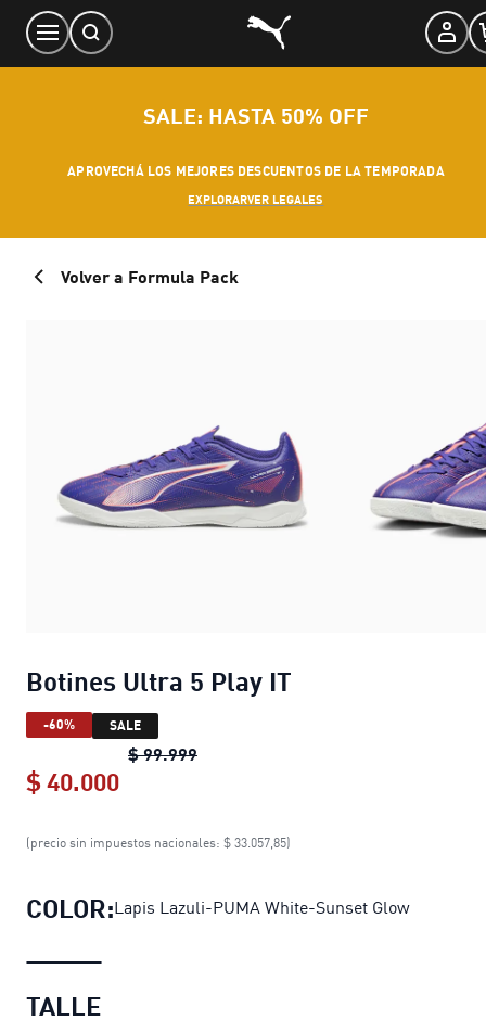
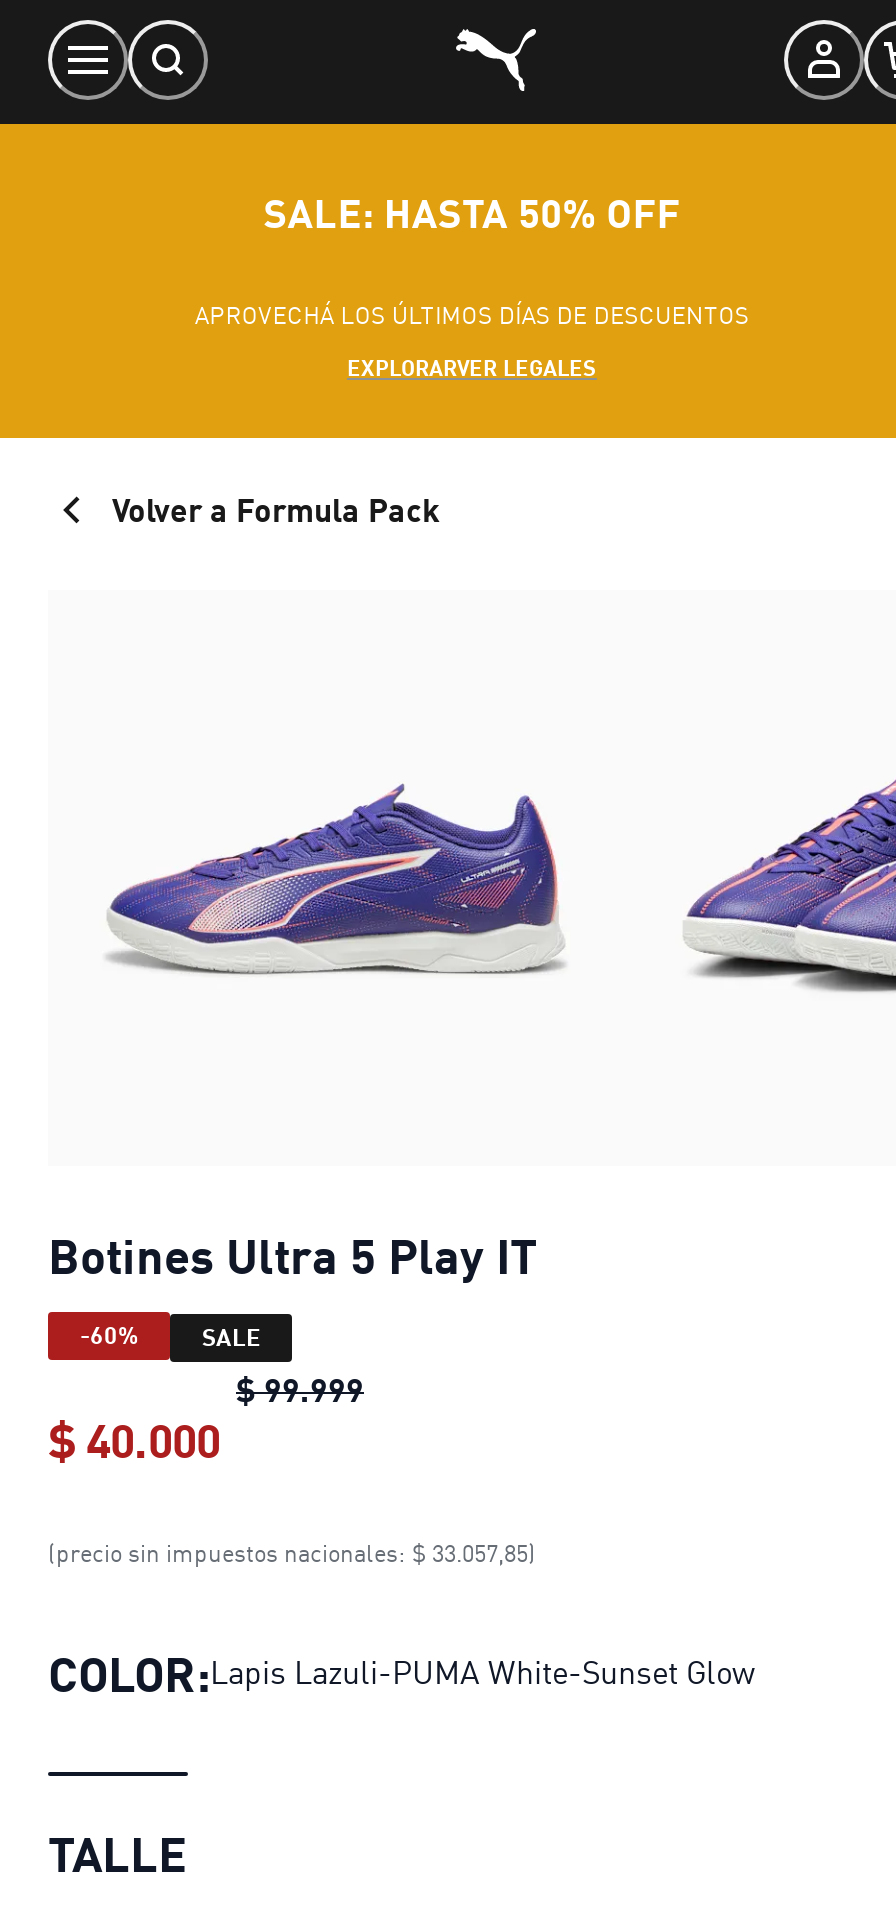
[67,163,445,179] APROVECHÁ LOS MEJORES DESCUENTOS DE LA TEMPORADA -> [195,300,749,330] APROVECHÁ LOS ÚLTIMOS DÍAS DE DESCUENTOS

